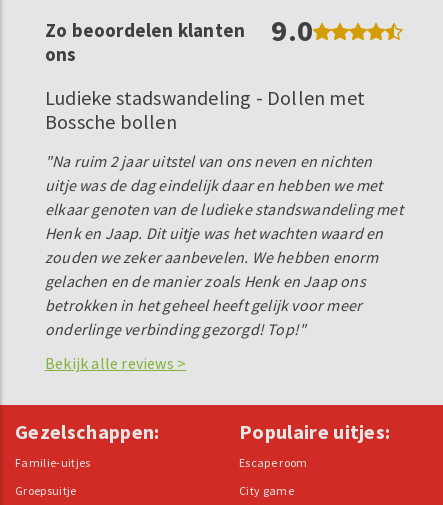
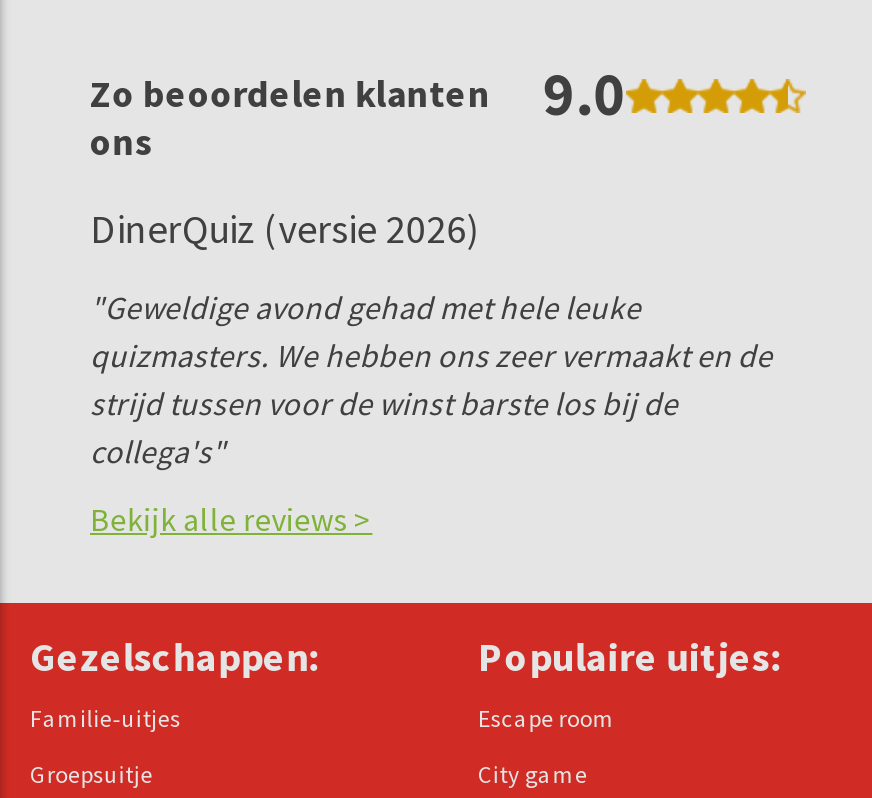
[45,85,365,134] Ludieke stadswandeling - Dollen met | Bossche bollen -> [90,203,479,253] DinerQuiz (versie 2026)
[45,151,403,339] "Na ruim 2 jaar uitstel van ons neven en nichten | uitje was de dag eindelijk daar en hebben we met | elkaar genoten van de ludieke standswandeling met | Henk en Jaap. Dit uitje was het wachten waard en | zouden we zeker aanbevelen. We hebben enorm | gelachen en de manier zoals Henk en Jaap ons | betrokken in het geheel heeft gelijk voor meer | onderlinge verbinding gezorgd! Top!" -> [90,287,772,471] "Geweldige avond gehad met hele leuke | quizmasters. We hebben ons zeer vermaakt en de | strijd tussen voor de winst barste los bij de | collega's"

